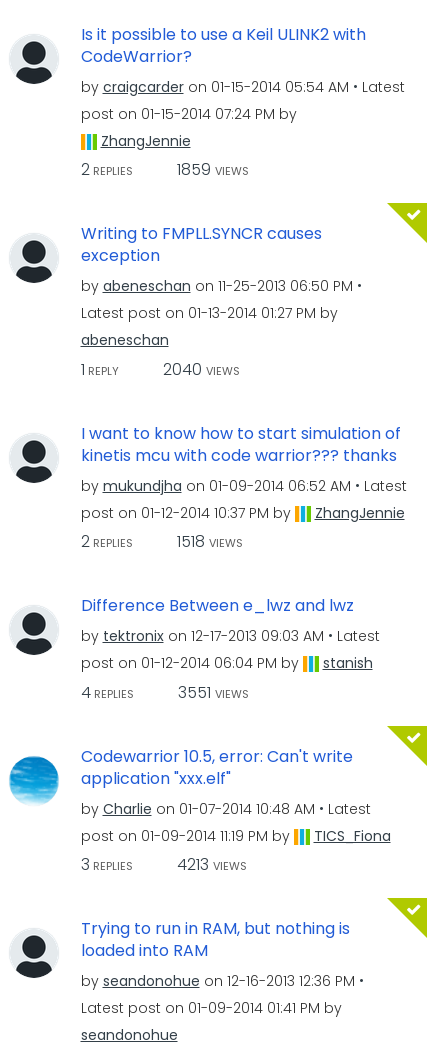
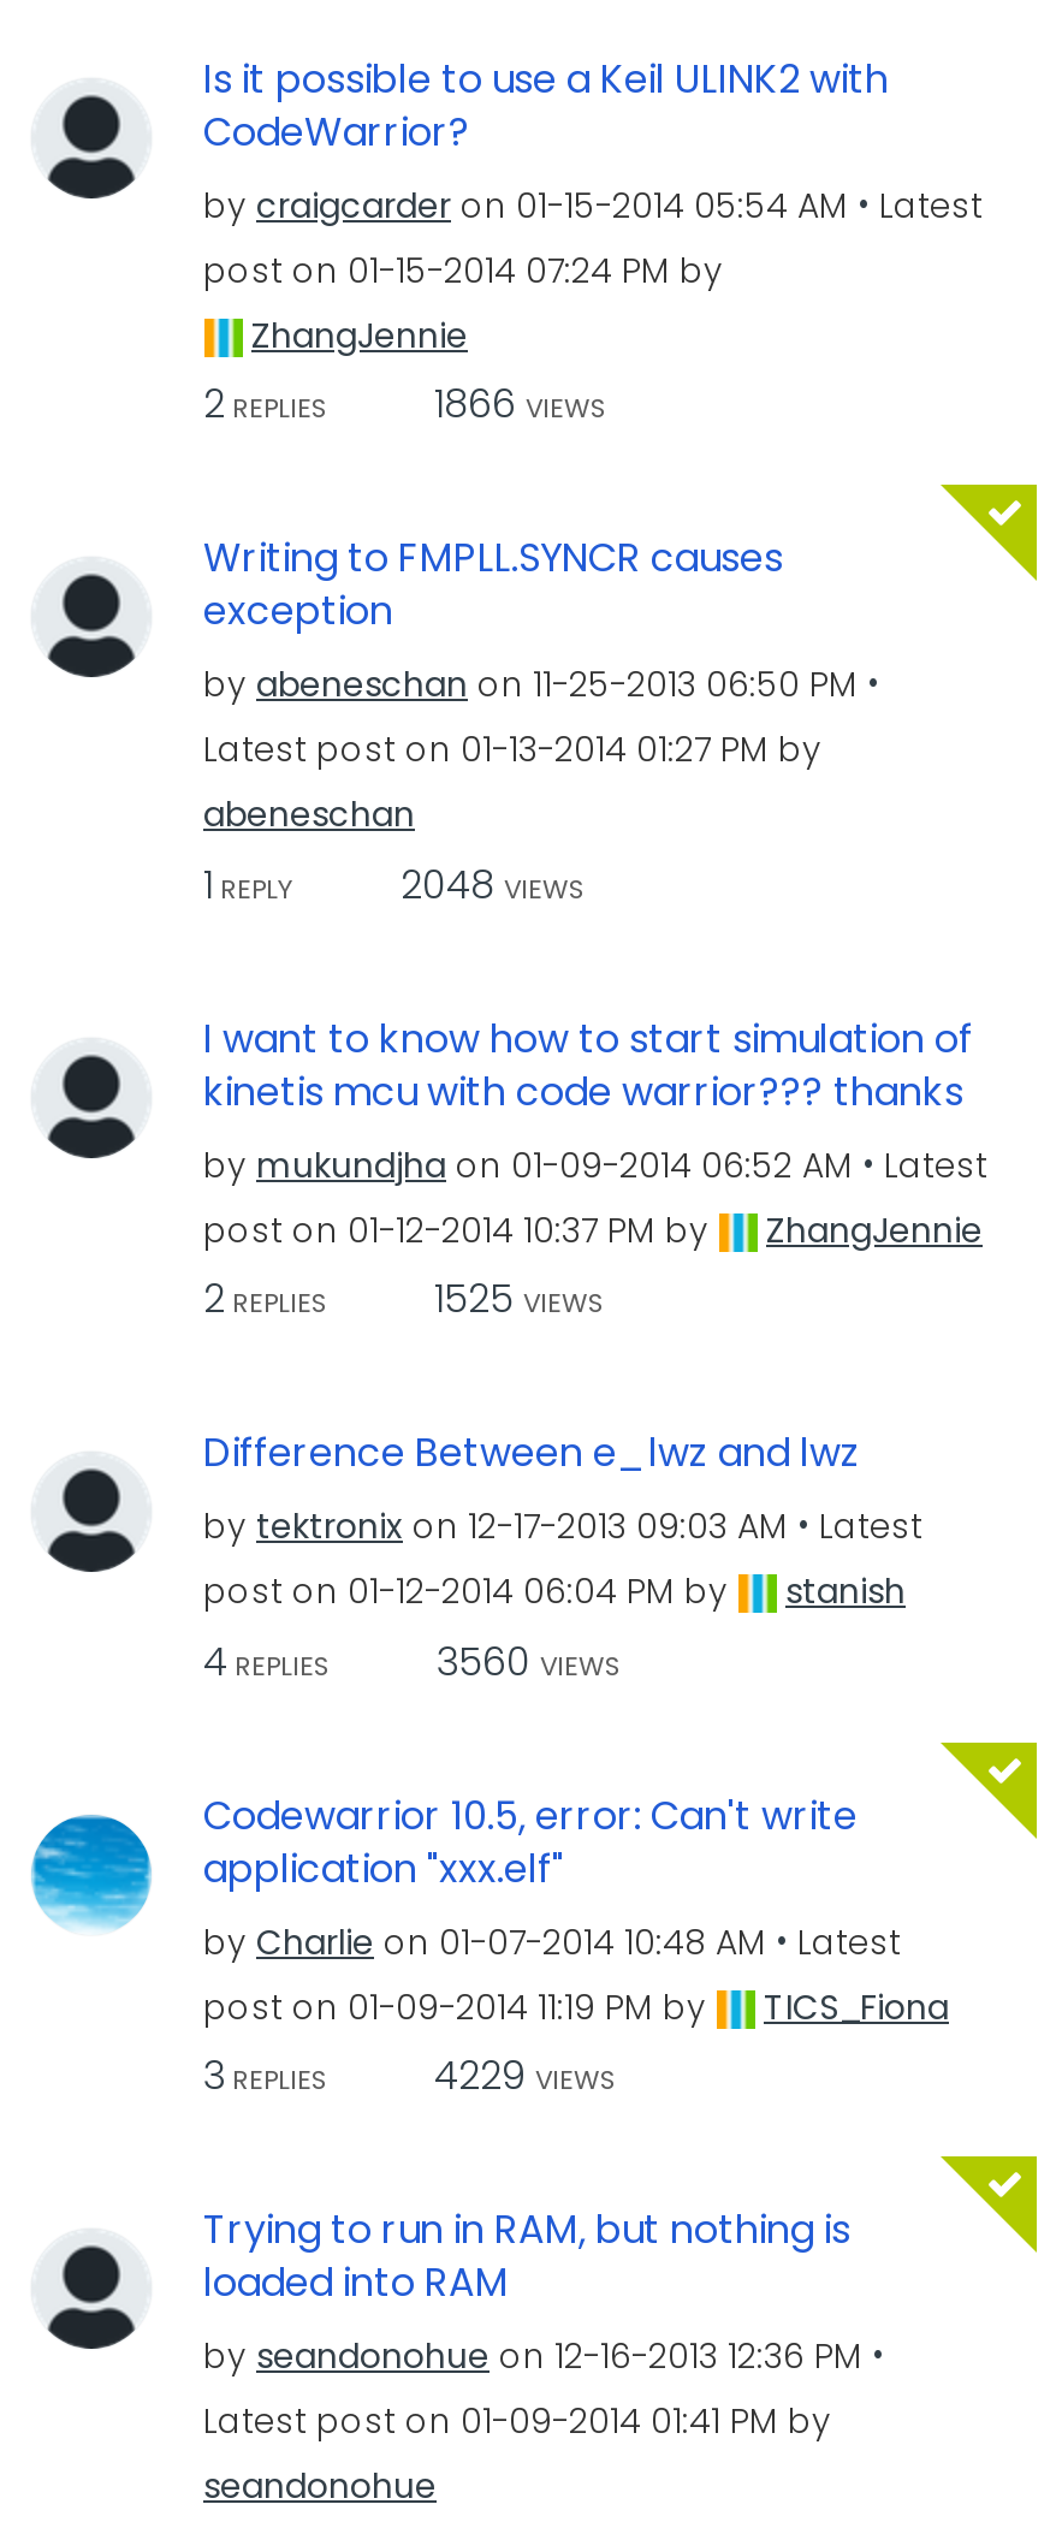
[80,158,248,181] 2 REPLIES 1859 VIEWS -> [203,376,607,432] 2 REPLIES 1866 VIEWS
[80,357,239,380] 1 REPLY 2040 VIEWS -> [203,856,586,912] 1 REPLY 2048 VIEWS
[80,530,242,553] 2 REPLIES 1518 VIEWS -> [203,1271,605,1327] 2 REPLIES 1525 VIEWS
[80,680,248,703] 4 REPLIES 3551 VIEWS -> [203,1633,622,1689] 4 REPLIES 3560 VIEWS
[80,853,246,876] 3 REPLIES 4213 VIEWS -> [203,2048,617,2103] 3 REPLIES 4229 VIEWS

